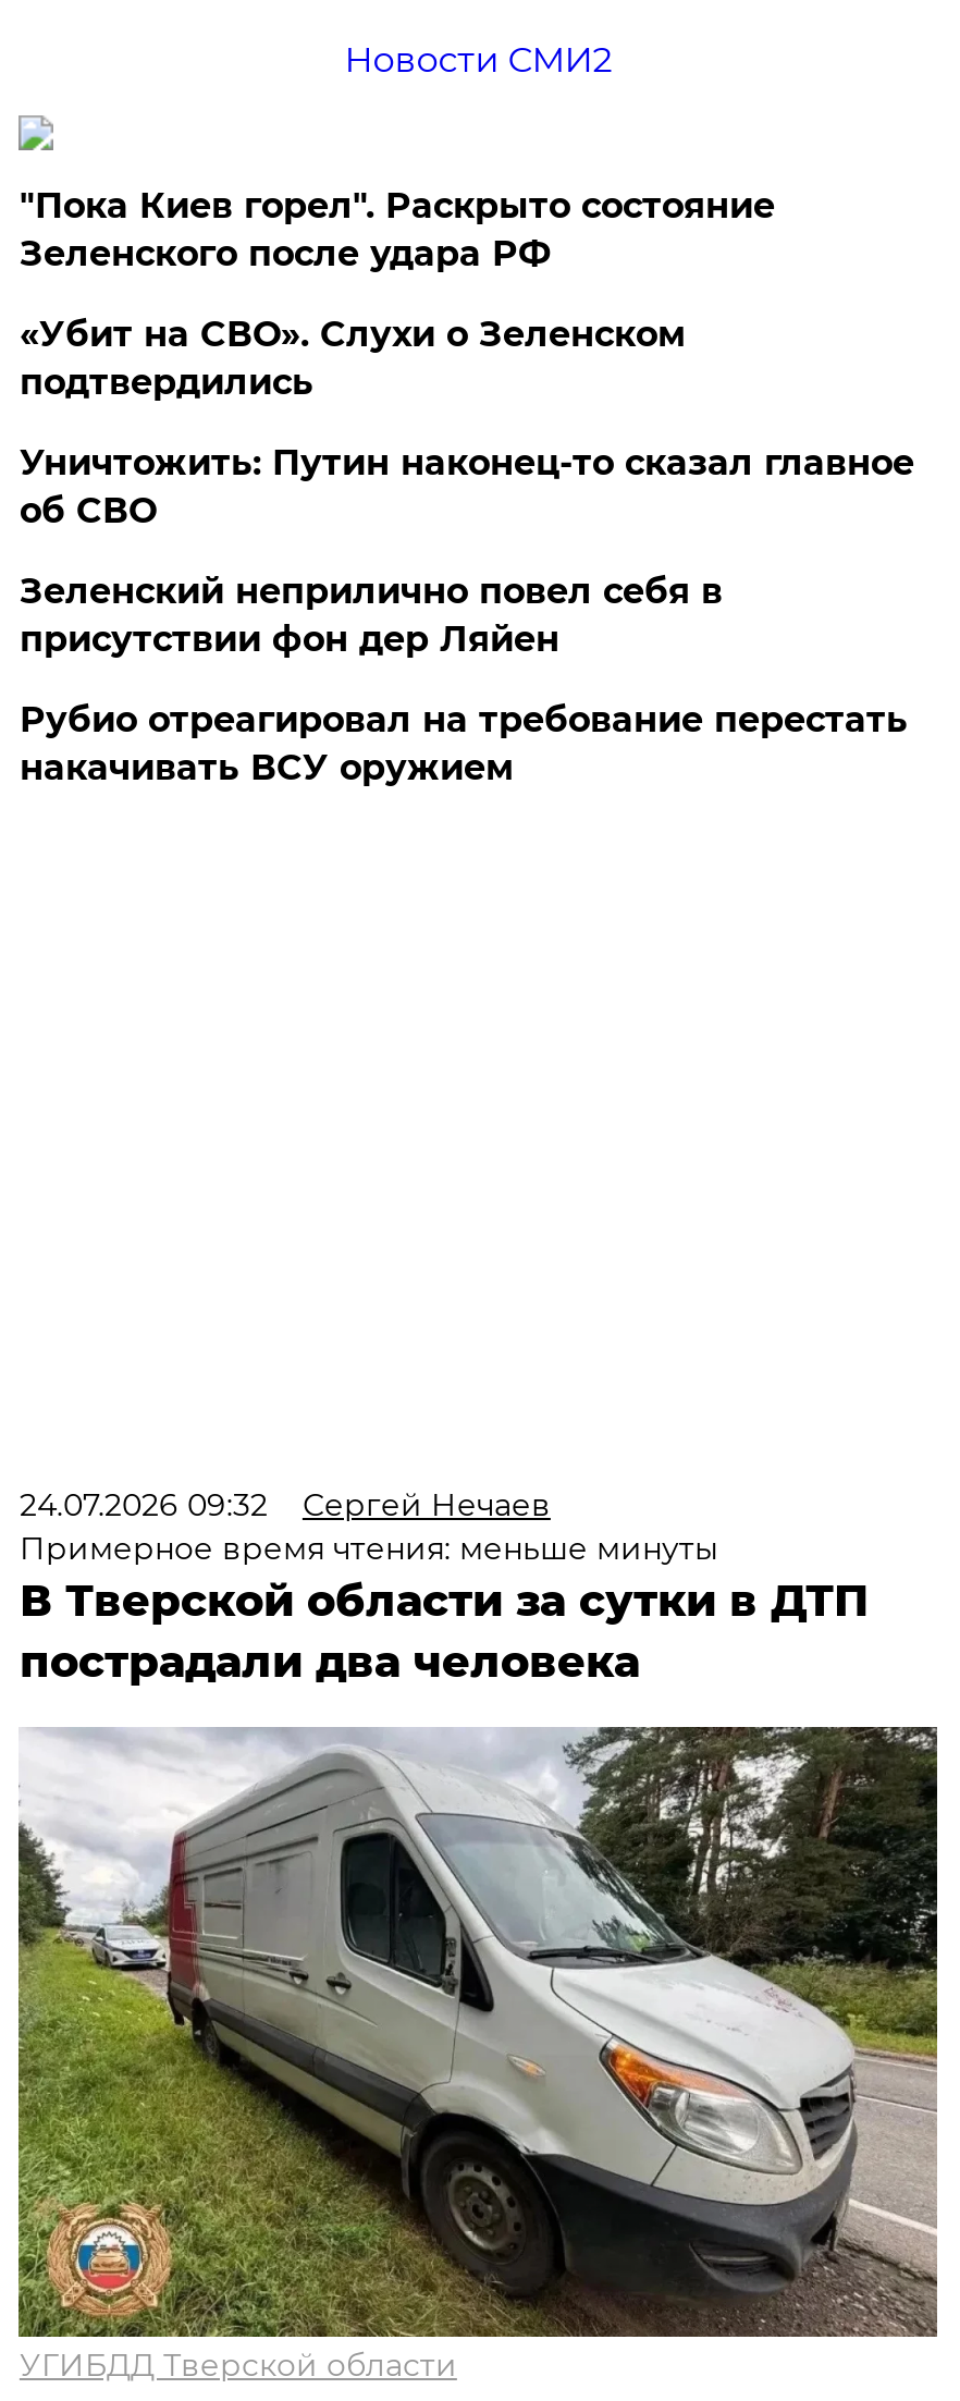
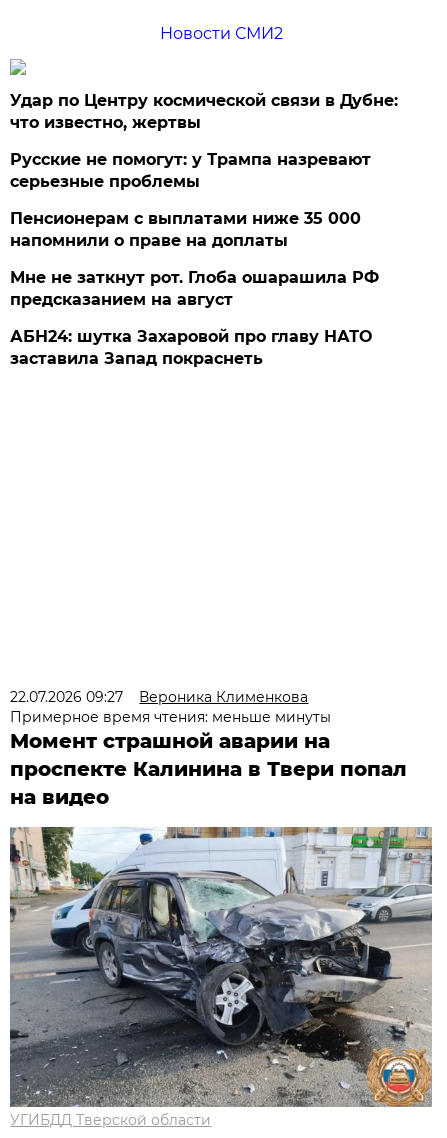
[19,185,775,274] "Пока Киев горел". Раскрыто состояние | Зеленского после удара РФ -> [10,91,398,132] Удар по Центру космической связи в Дубне: | что известно, жертвы
[19,314,685,403] «Убит на СВО». Слухи о Зеленском | подтвердились -> [10,150,371,191] Русские не помогут: у Трампа назревают | серьезные проблемы
[19,442,914,531] Уничтожить: Путин наконец-то сказал главное | об СВО -> [10,209,361,250] Пенсионерам с выплатами ниже 35 000 | напомнили о праве на доплаты
[19,571,723,660] Зеленский неприлично повел cебя в | присутствии фон дер Ляйен -> [10,268,379,309] Мне не заткнут рот. Глоба ошарашила РФ | предсказанием на август
[19,699,908,788] Рубио отреагировал на требование перестать | накачивать ВСУ оружием -> [10,327,372,368] АБН24: шутка Захаровой про главу НАТО | заставила Запад покраснеть
[19,1485,551,1524] 24.07.2026 09:32 | Сергей Нечаев -> [10,688,308,706] 22.07.2026 09:27 | Вероника Клименкова
[19,1575,868,1688] В Тверской области за сутки в ДТП | пострадали два человека -> [10,729,407,809] Момент страшной аварии на | проспекте Калинина в Твери попал | на видео
[16,1725,939,2339] [image] -> [9,826,433,1107] [image]

